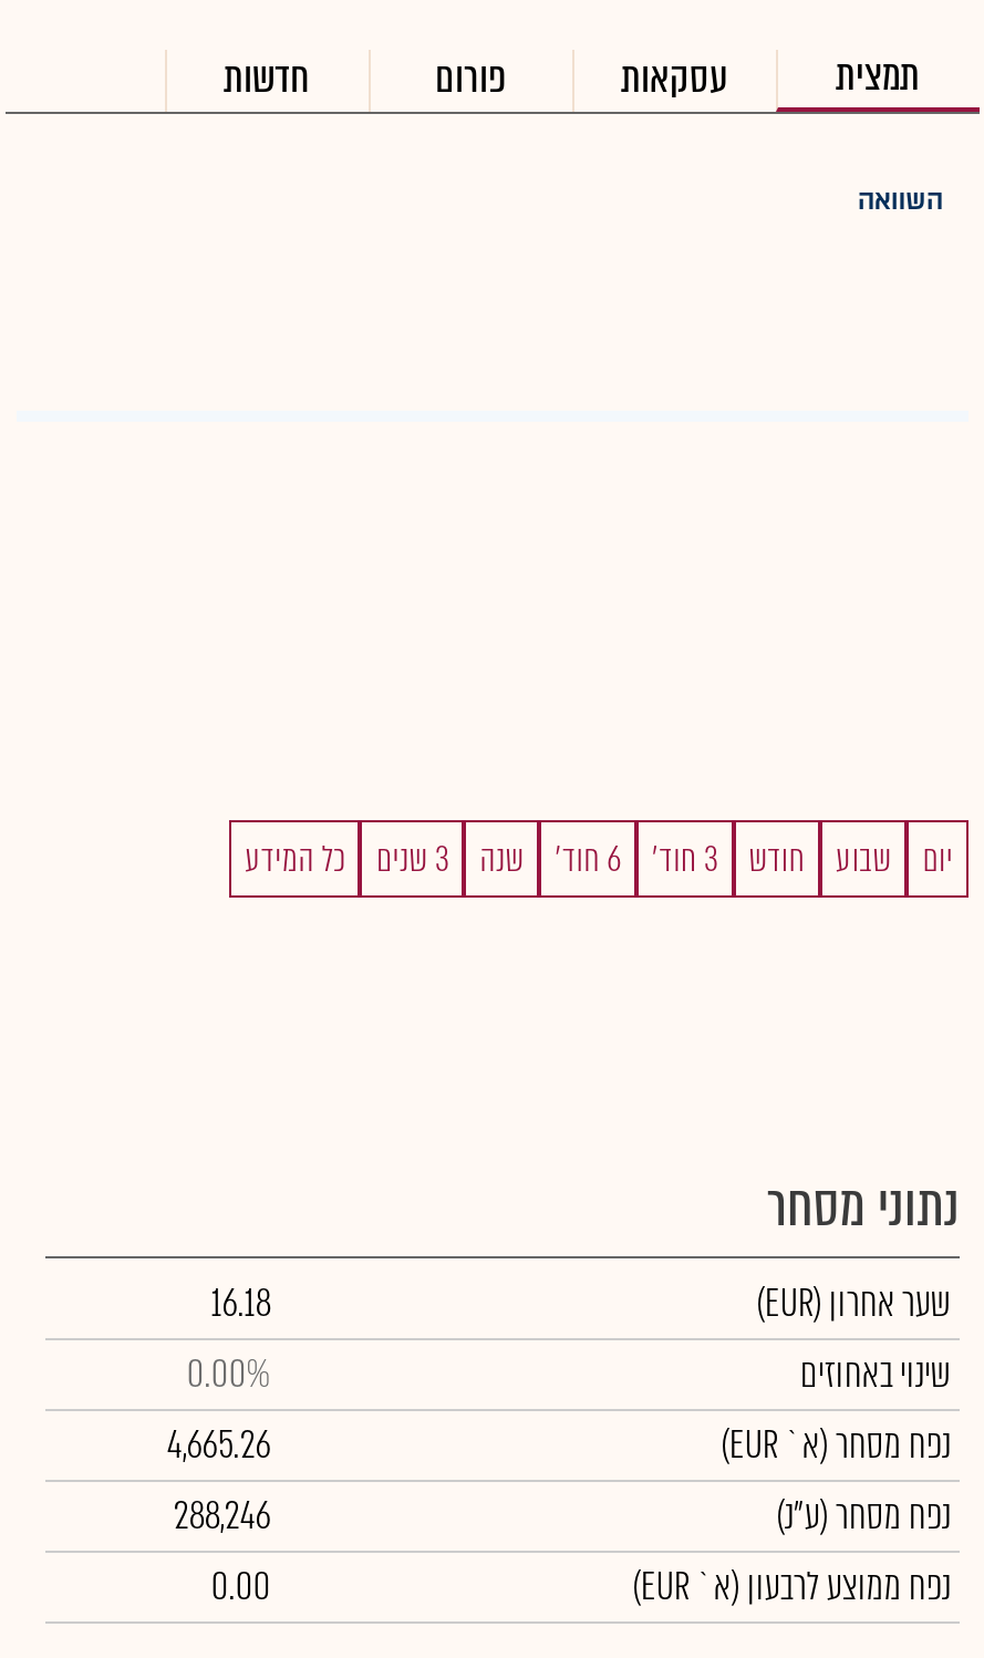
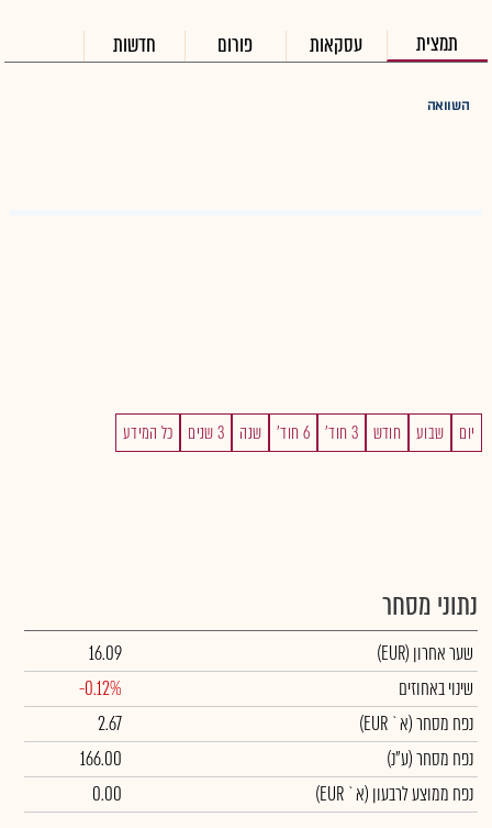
[211,1276,271,1331] 16.18 -> [89,640,122,667] 16.09
[187,1347,271,1402] 0.00% -> [79,675,122,703] -0.12%
[167,1418,271,1473] 4,665.26 -> [98,710,122,738] 2.67
[173,1489,271,1544] 288,246 -> [80,746,122,773] 166.00

